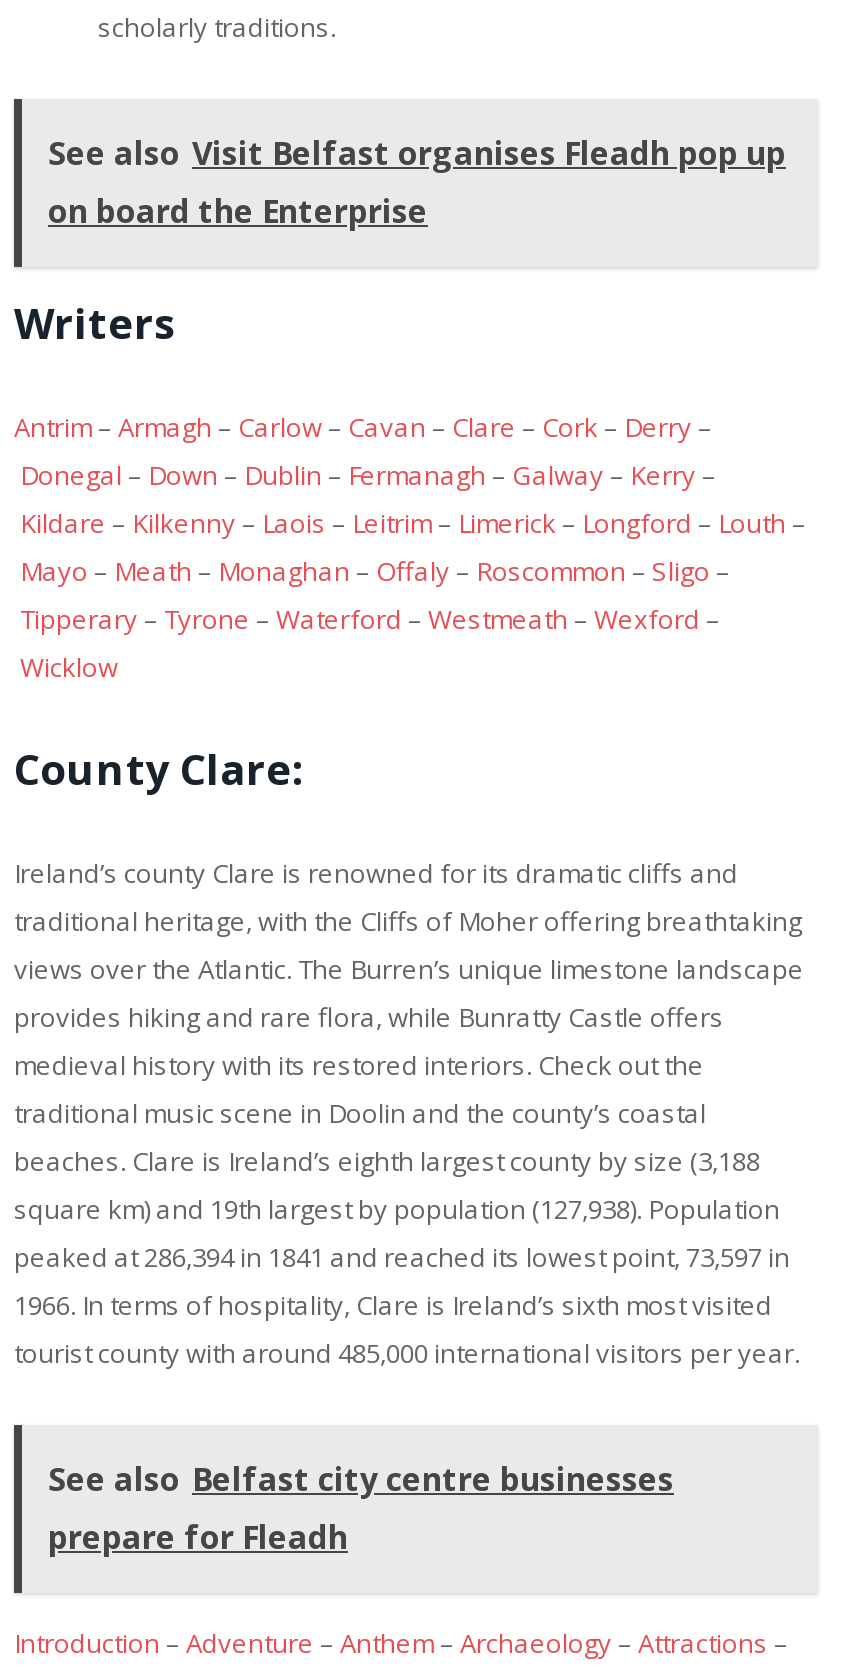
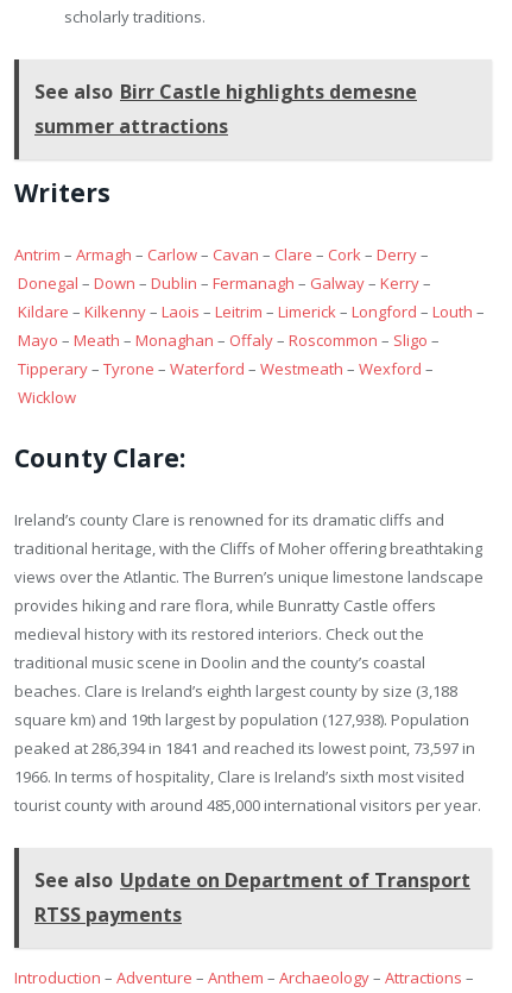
[48,131,786,233] See also Visit Belfast organises Fleadh pop up | on board the Enterprise -> [34,78,417,139] See also Birr Castle highlights demesne | summer attractions
[48,1457,674,1559] See also Belfast city centre businesses | prepare for Fleadh -> [34,867,470,928] See also Update on Department of Transport | RTSS payments

